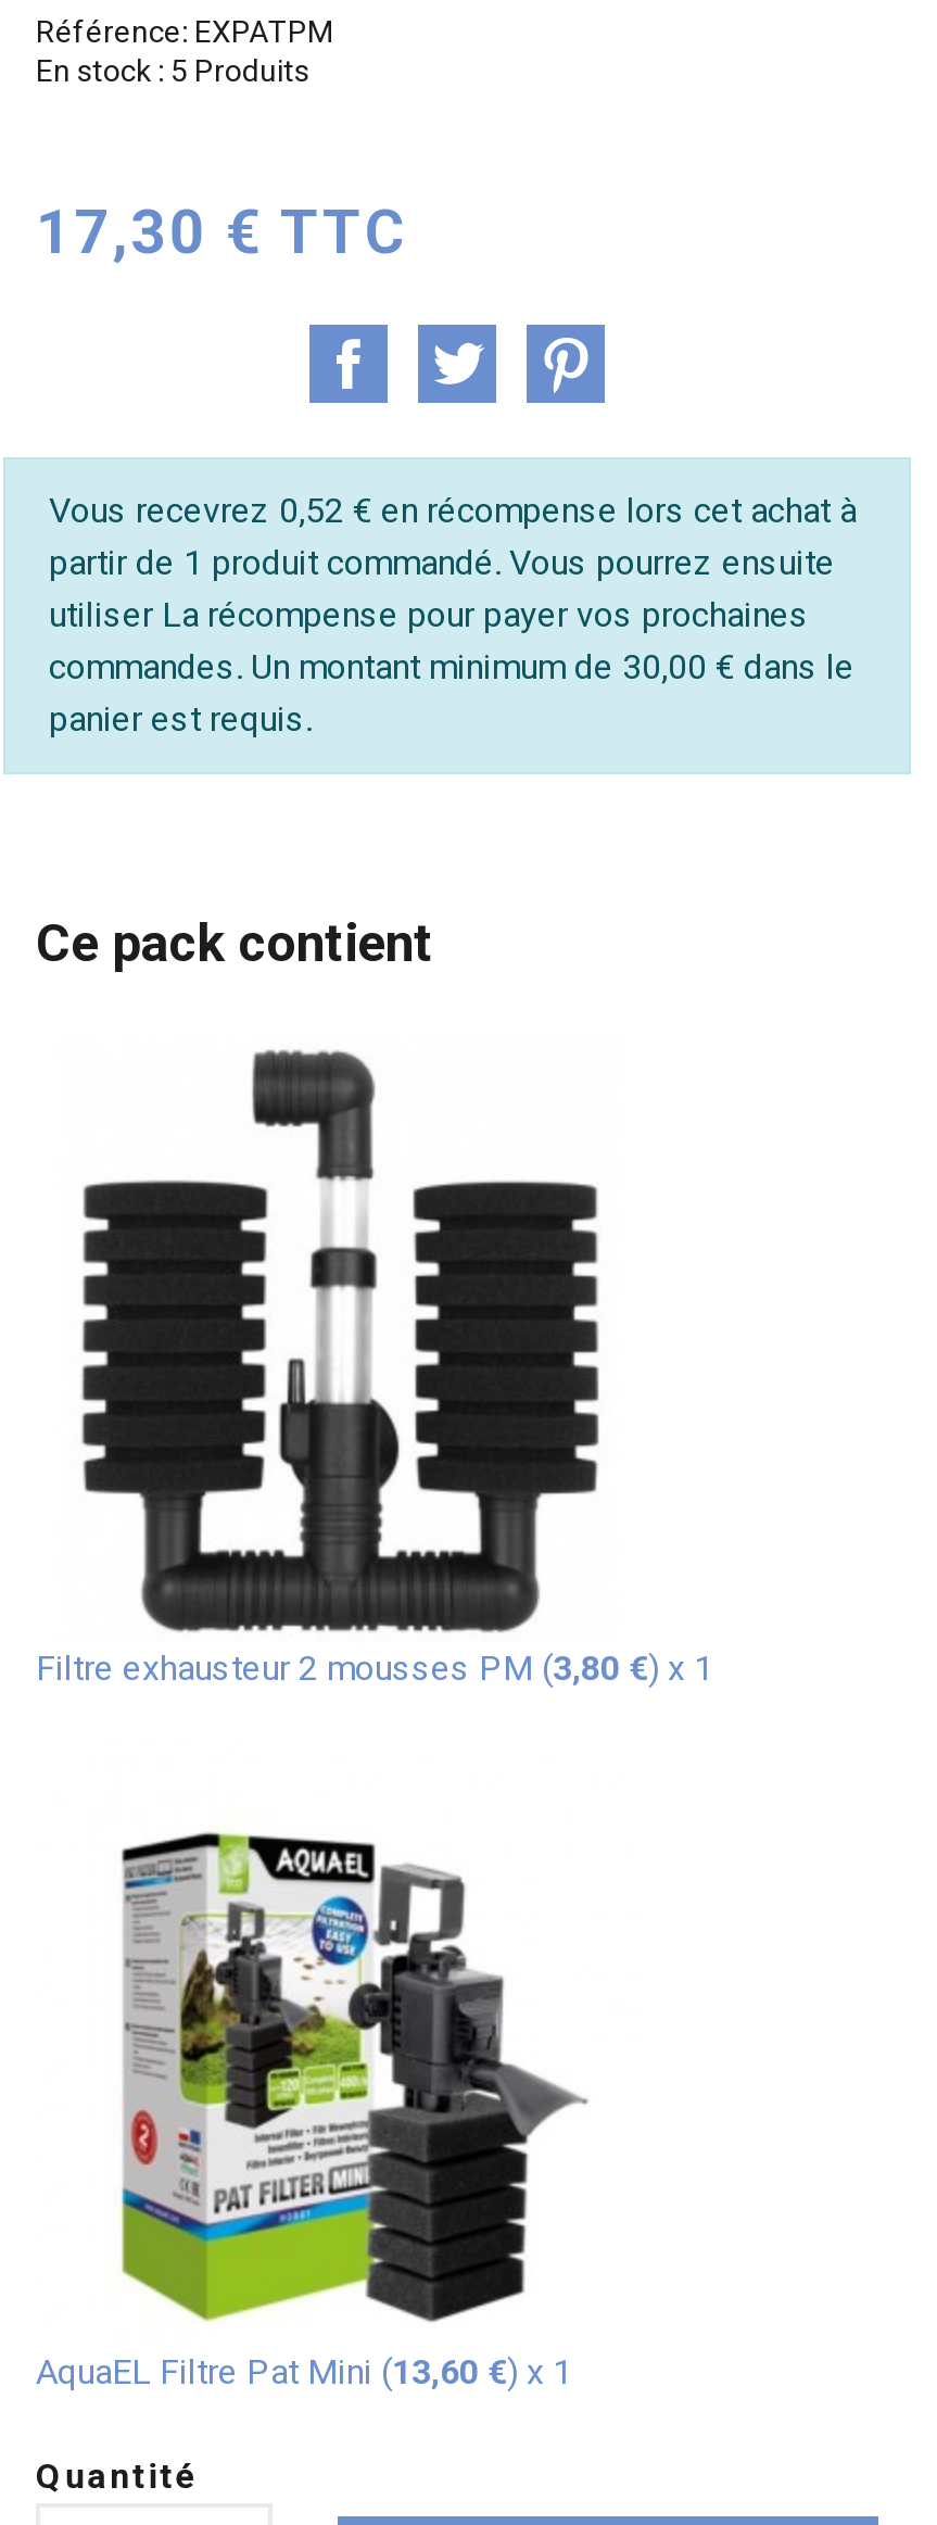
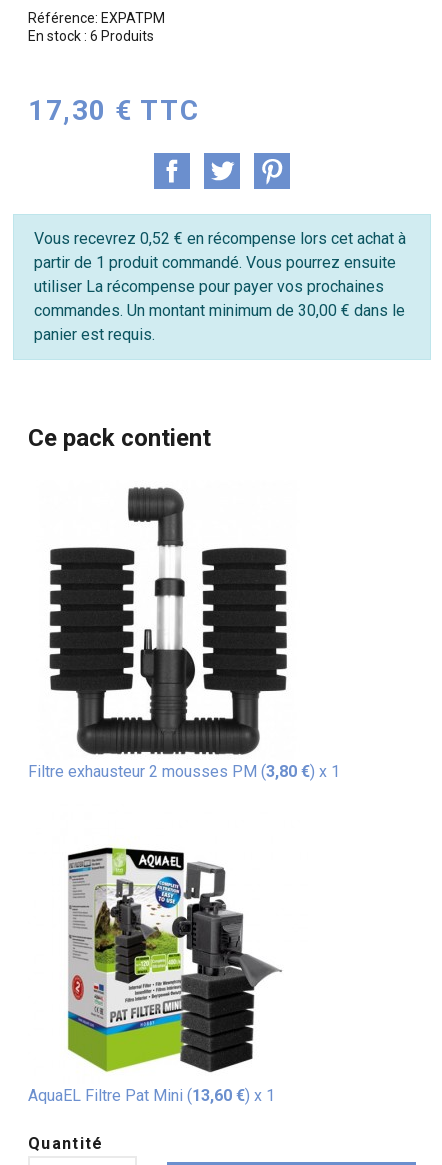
[36,52,309,87] En stock : 5 Produits -> [28,27,154,43] En stock : 6 Produits

